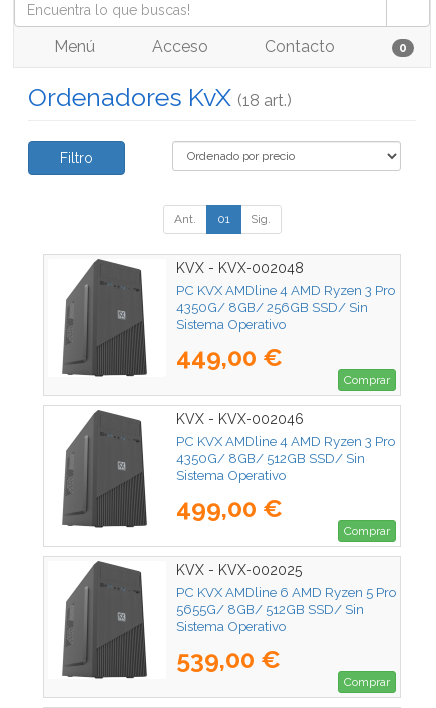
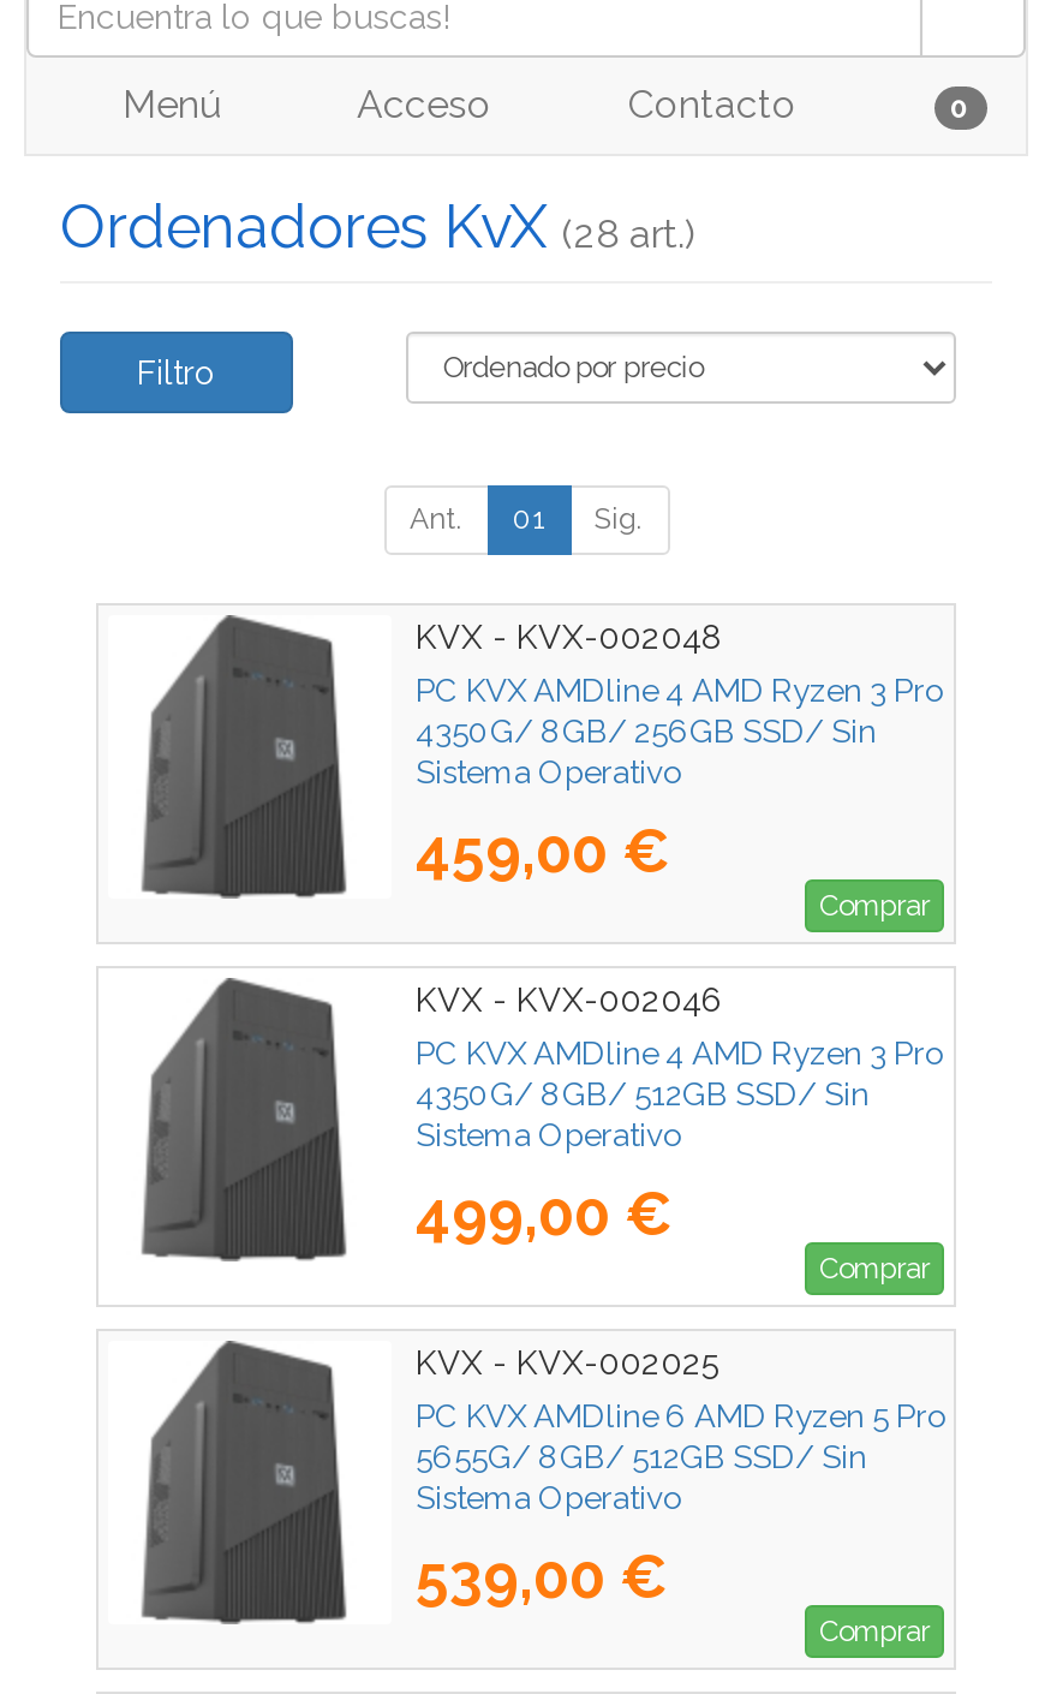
[28,82,292,112] Ordenadores KvX (18 art.) -> [60,190,697,262] Ordenadores KvX (28 art.)
[176,342,283,372] 449,00 € -> [416,815,670,887] 459,00 €

